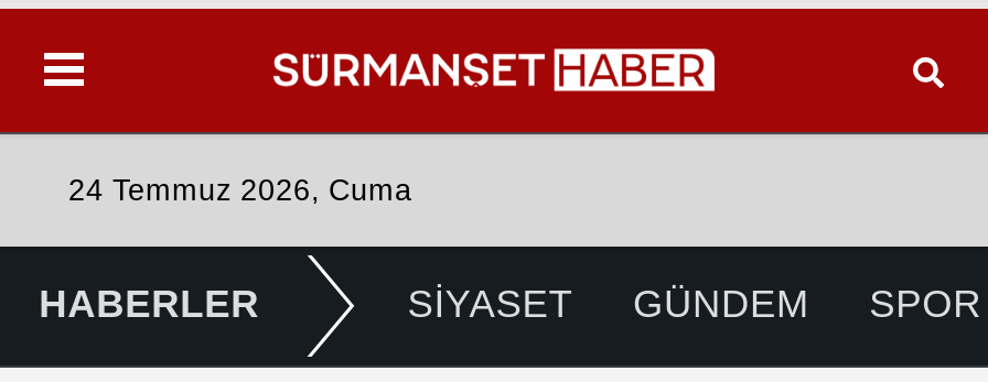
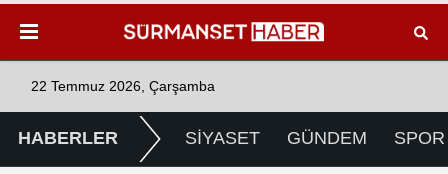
[68,174,412,207] 24 Temmuz 2026, Cuma -> [31,79,215,94] 22 Temmuz 2026, Çarşamba

